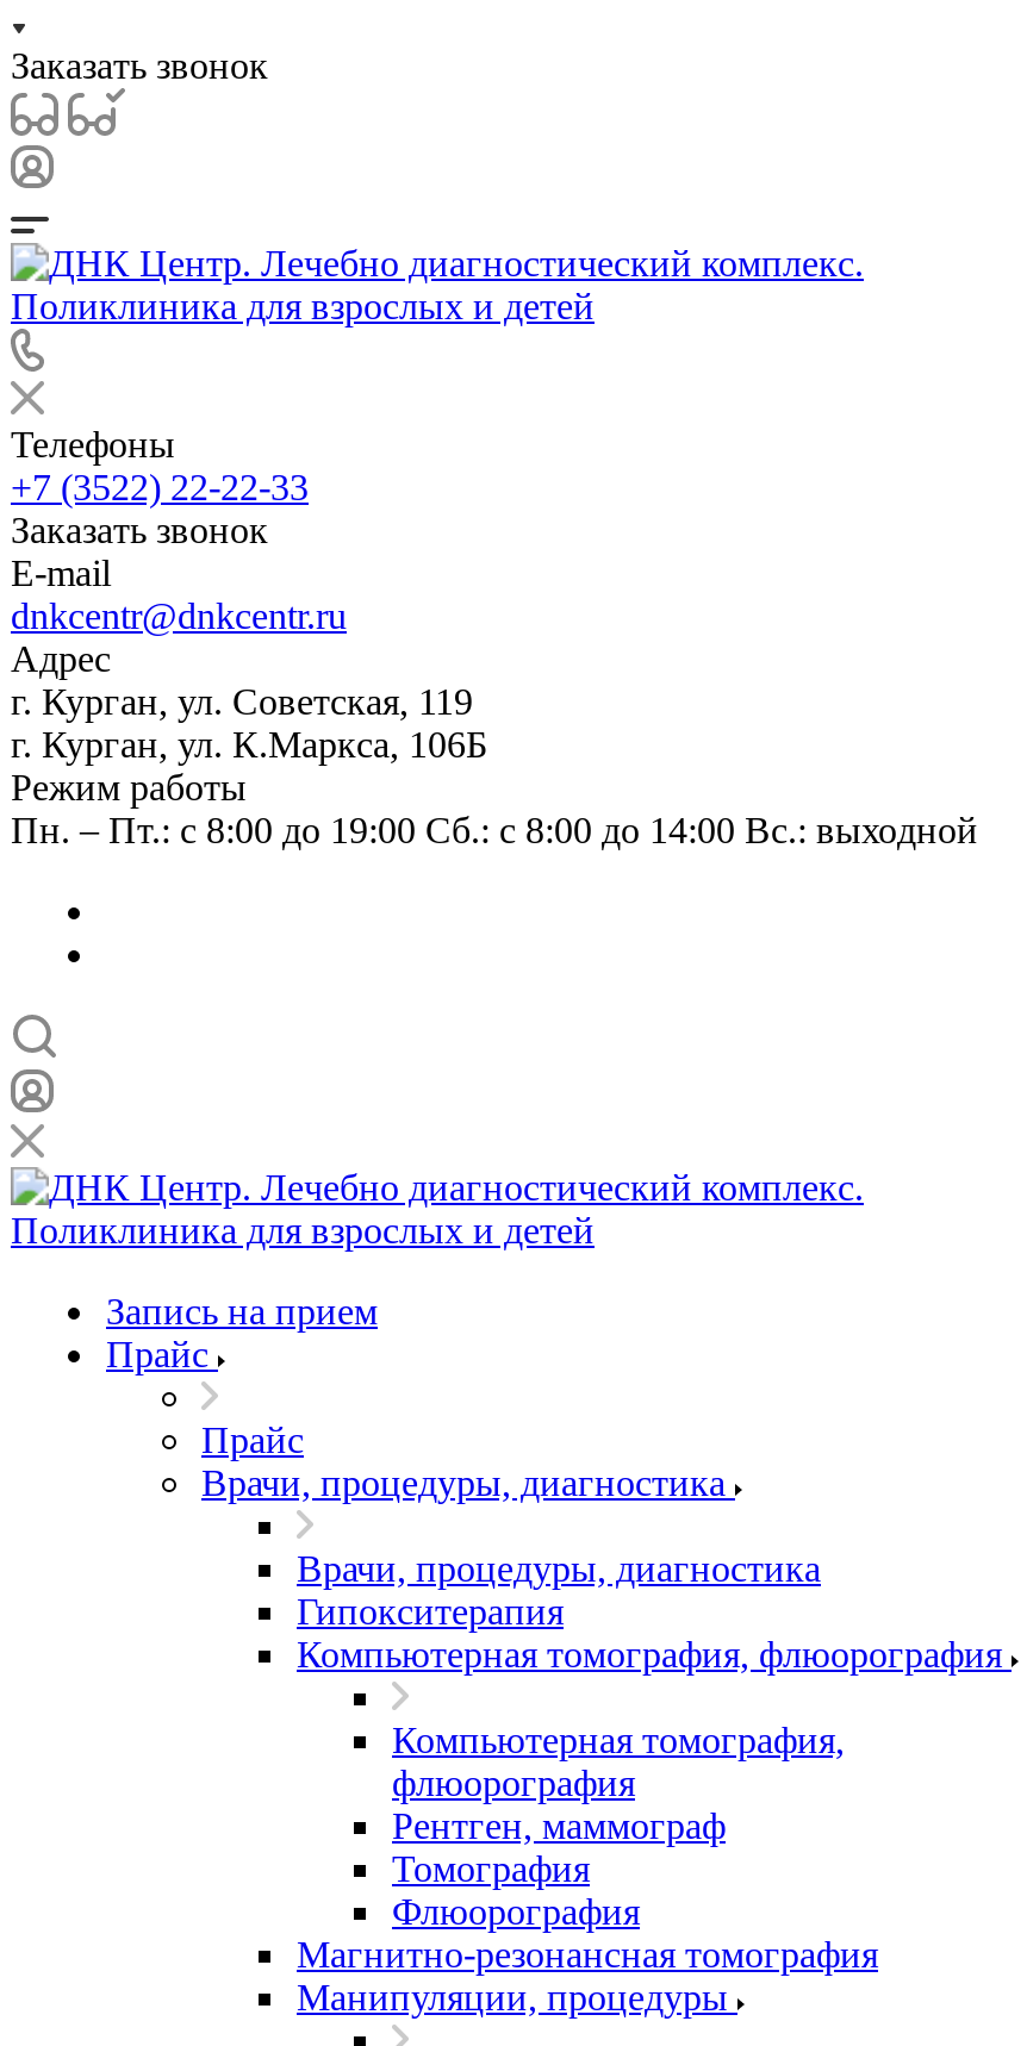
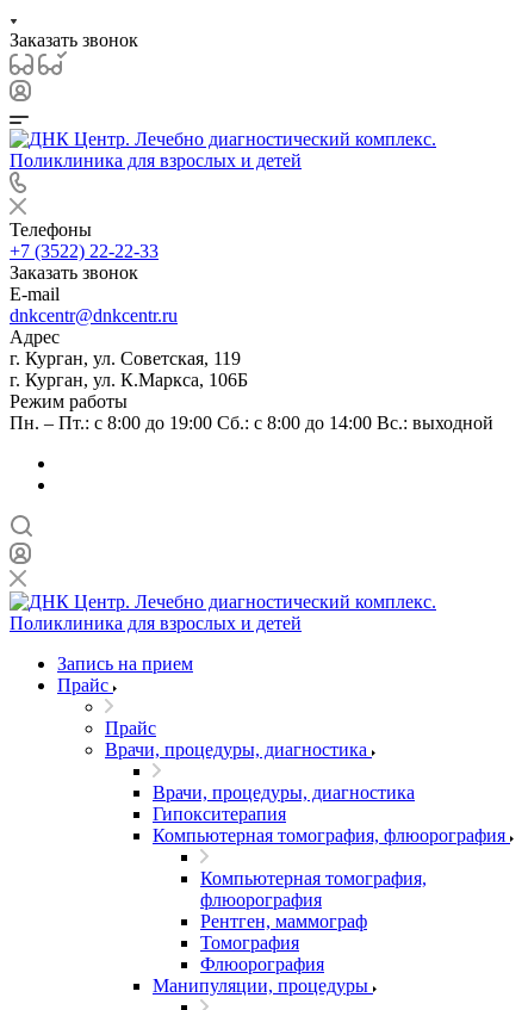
[297,1934,878,1975] Магнитно-резонансная томография -> none

